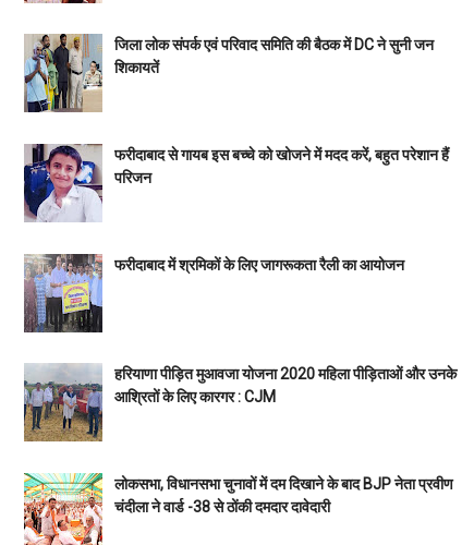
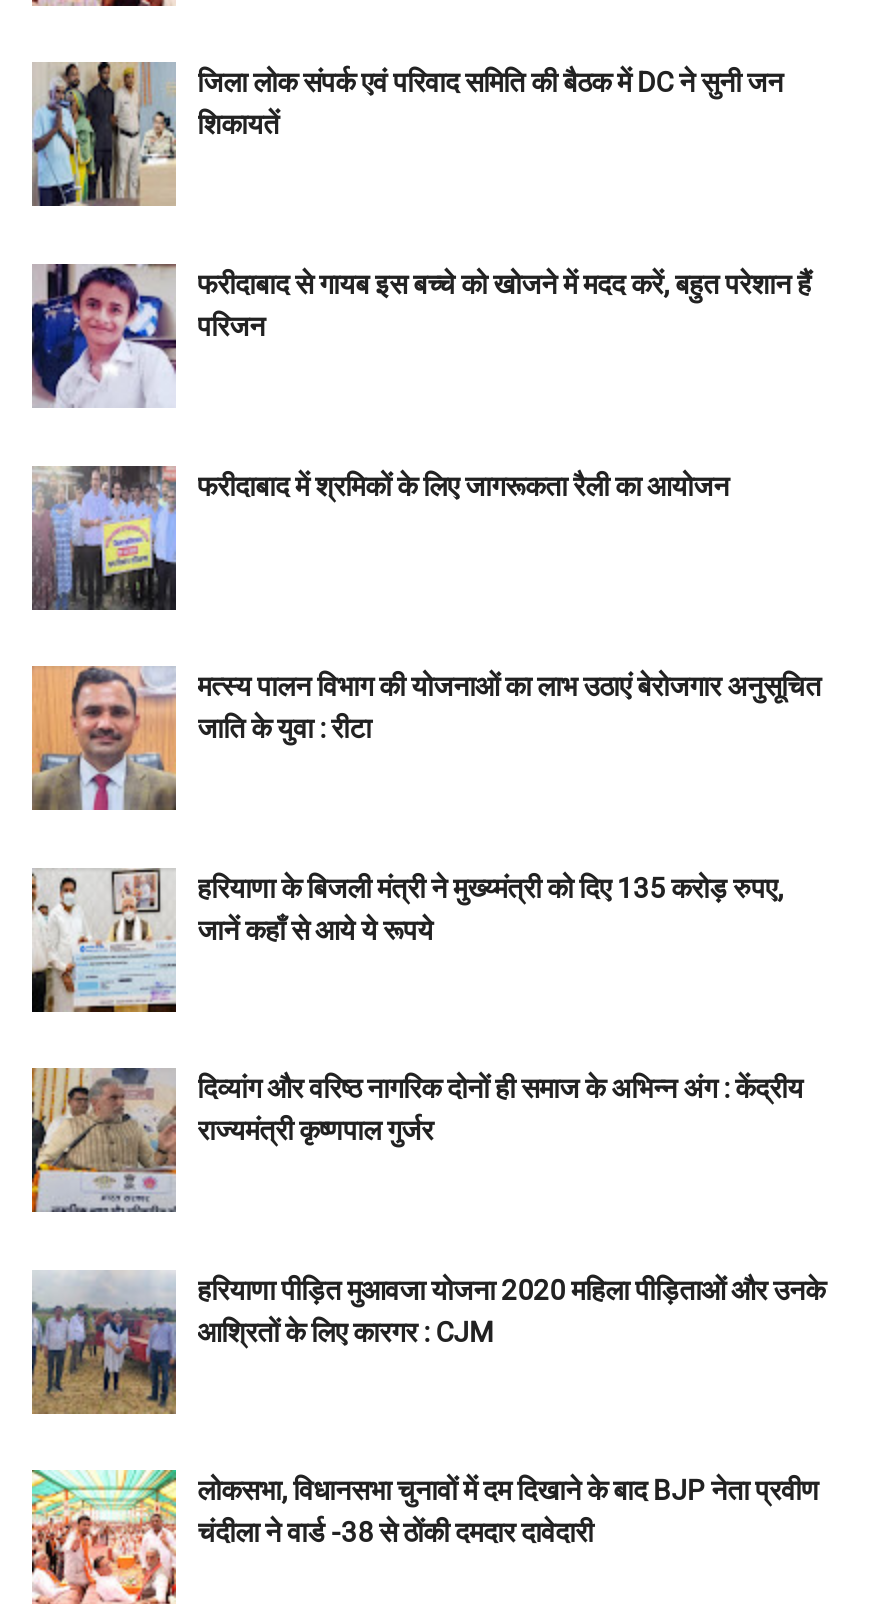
none -> [30,666,821,810] [image] | मत्स्य पालन विभाग की योजनाओं का लाभ उठाएं बेरोजगार अनुसूचित | जाति के युवा : रीटा
none -> [30,868,783,1014] [image] | हरियाणा के बिजली मंत्री ने मुख्य्मंत्री को दिए 135 करोड़ रुपए, | जानें कहाँ से आये ये रूपये
none -> [30,1066,803,1214] [image] | दिव्यांग और वरिष्ठ नागरिक दोनों ही समाज के अभिन्न अंग : केंद्रीय | राज्यमंत्री कृष्णपाल गुर्जर

